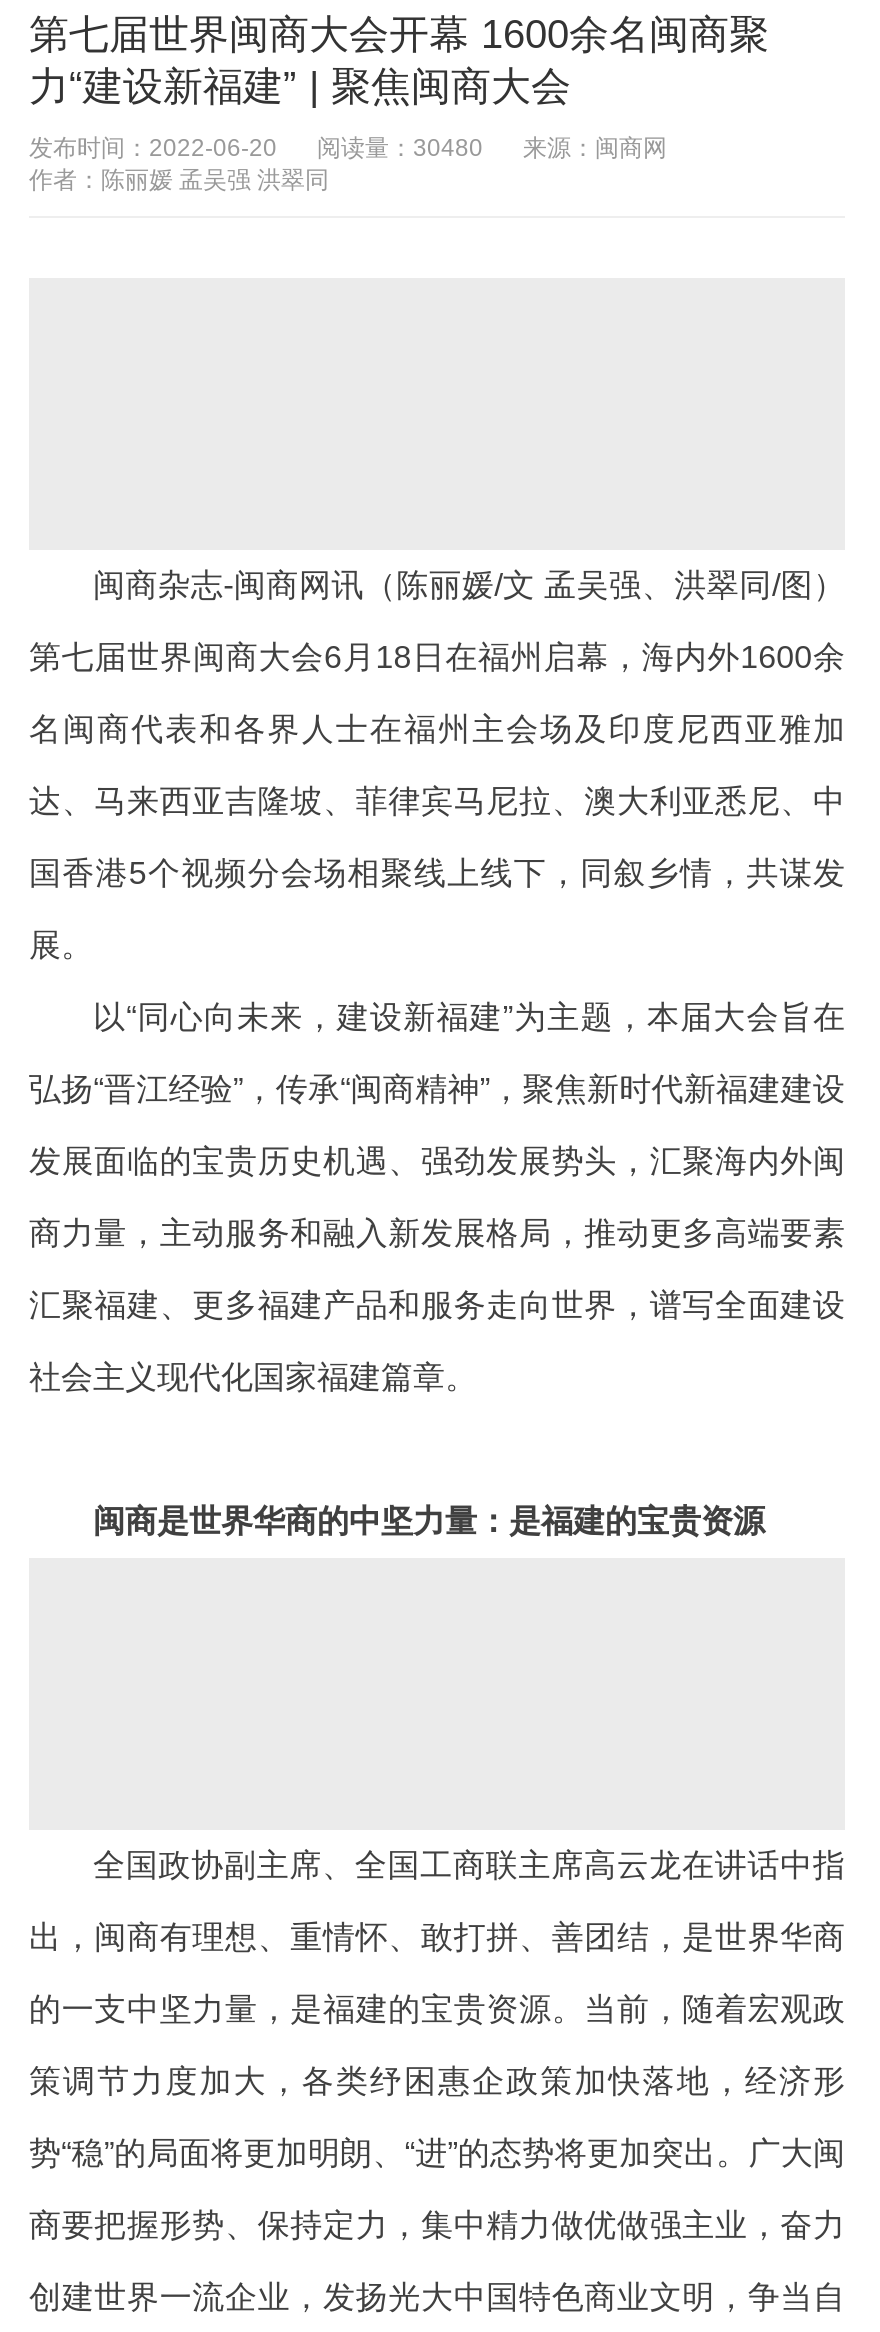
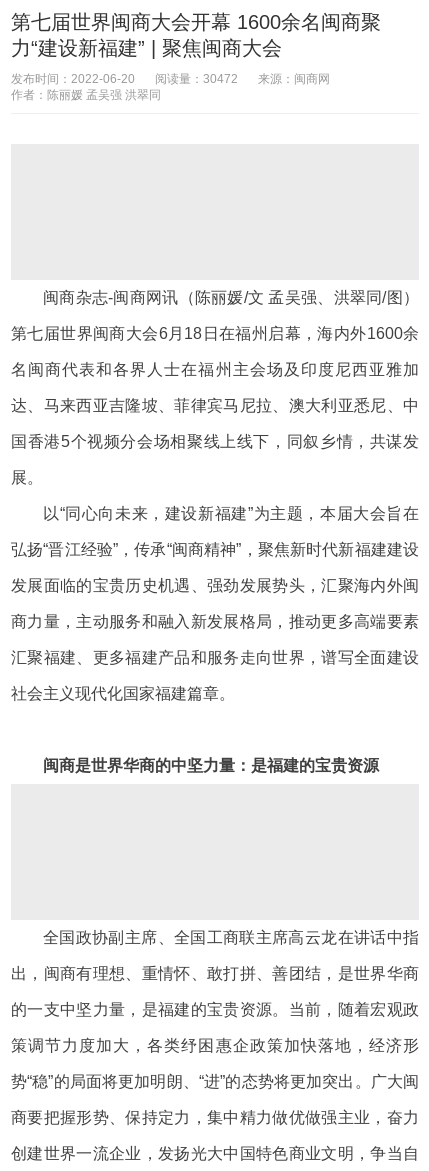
[29,134,667,162] 发布时间：2022-06-20 阅读量：30480 来源：闽商网 -> [11,72,330,86] 发布时间：2022-06-20 阅读量：30472 来源：闽商网

